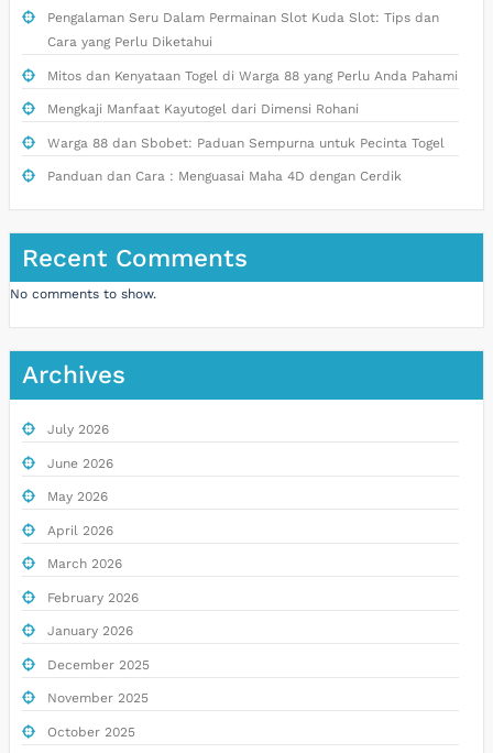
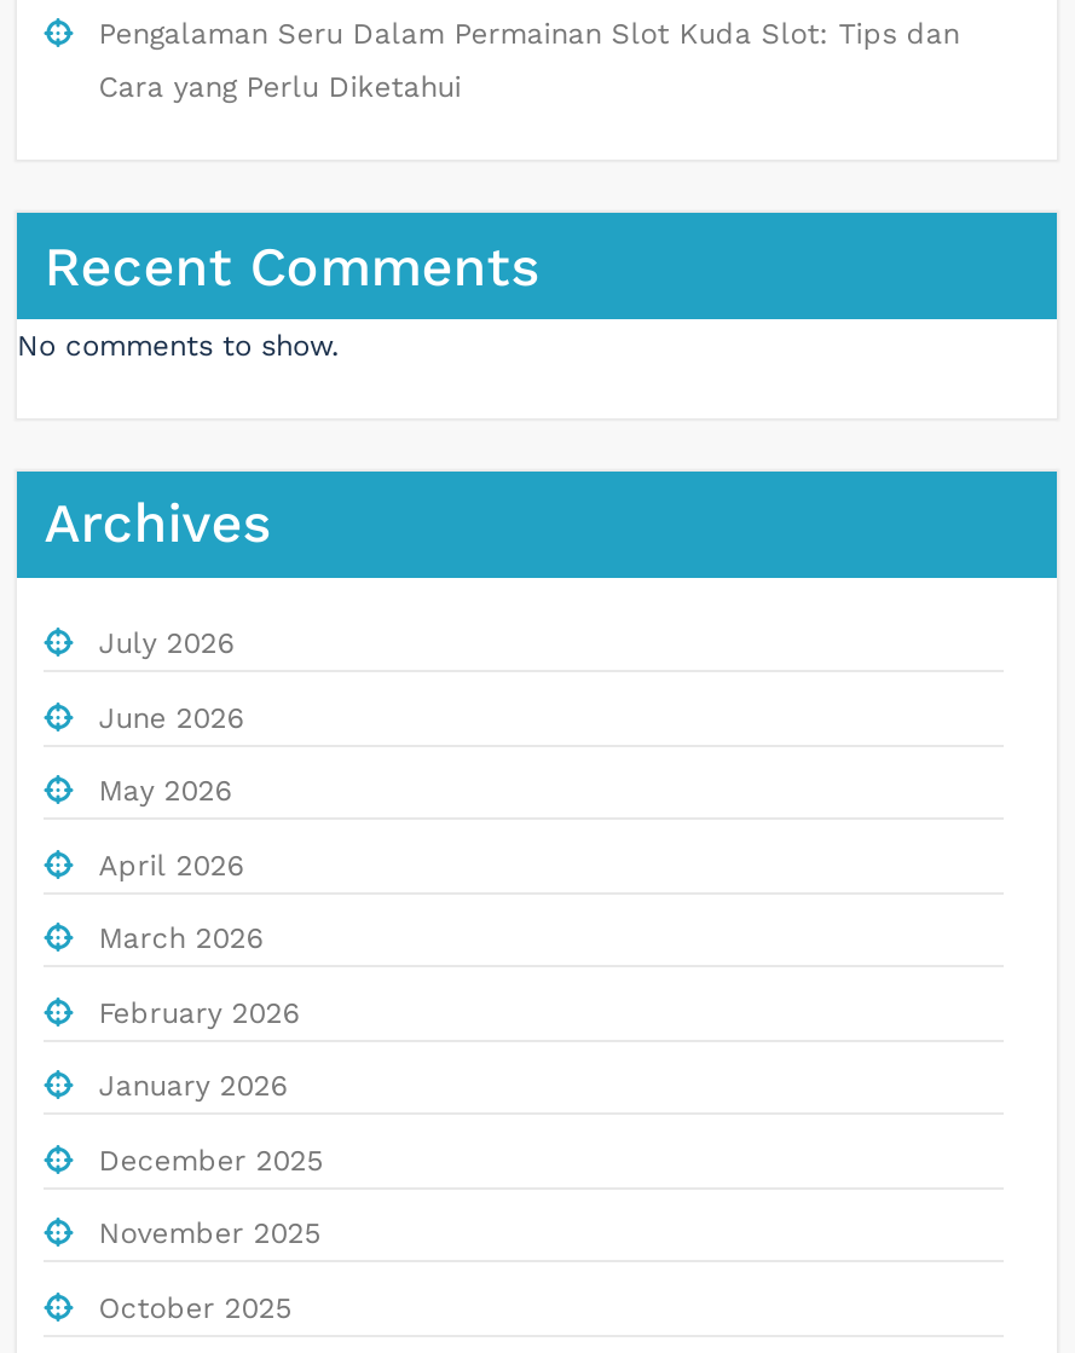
[47,68,458,184] Mitos dan Kenyataan Togel di Warga 88 yang Perlu Anda Pahami | Mengkaji Manfaat Kayutogel dari Dimensi Rohani | Warga 88 dan Sbobet: Paduan Sempurna untuk Pecinta Togel | Panduan dan Cara : Menguasai Maha 4D dengan Cerdik -> none

